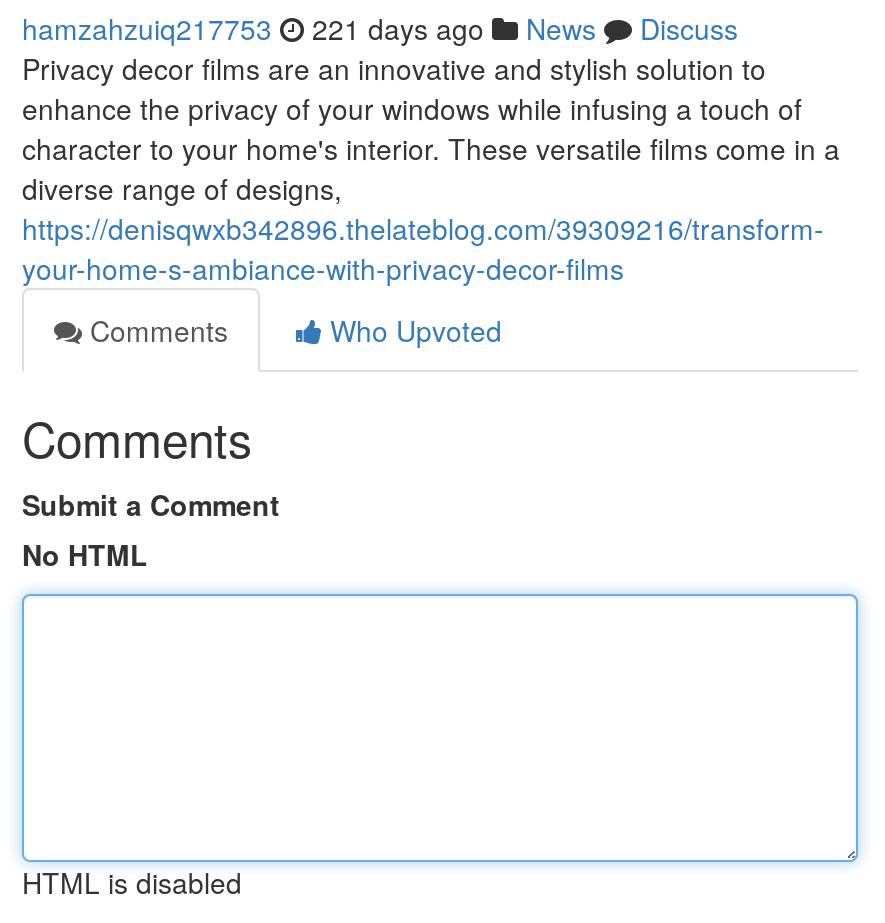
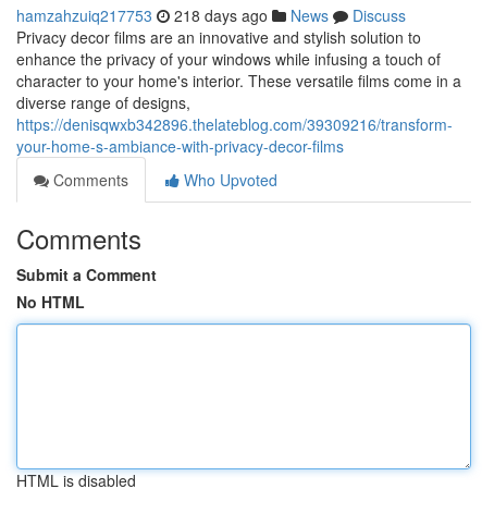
[22,8,738,48] hamzahzuiq217753 221 days ago News Discuss -> [16,4,406,26] hamzahzuiq217753 218 days ago News Discuss

